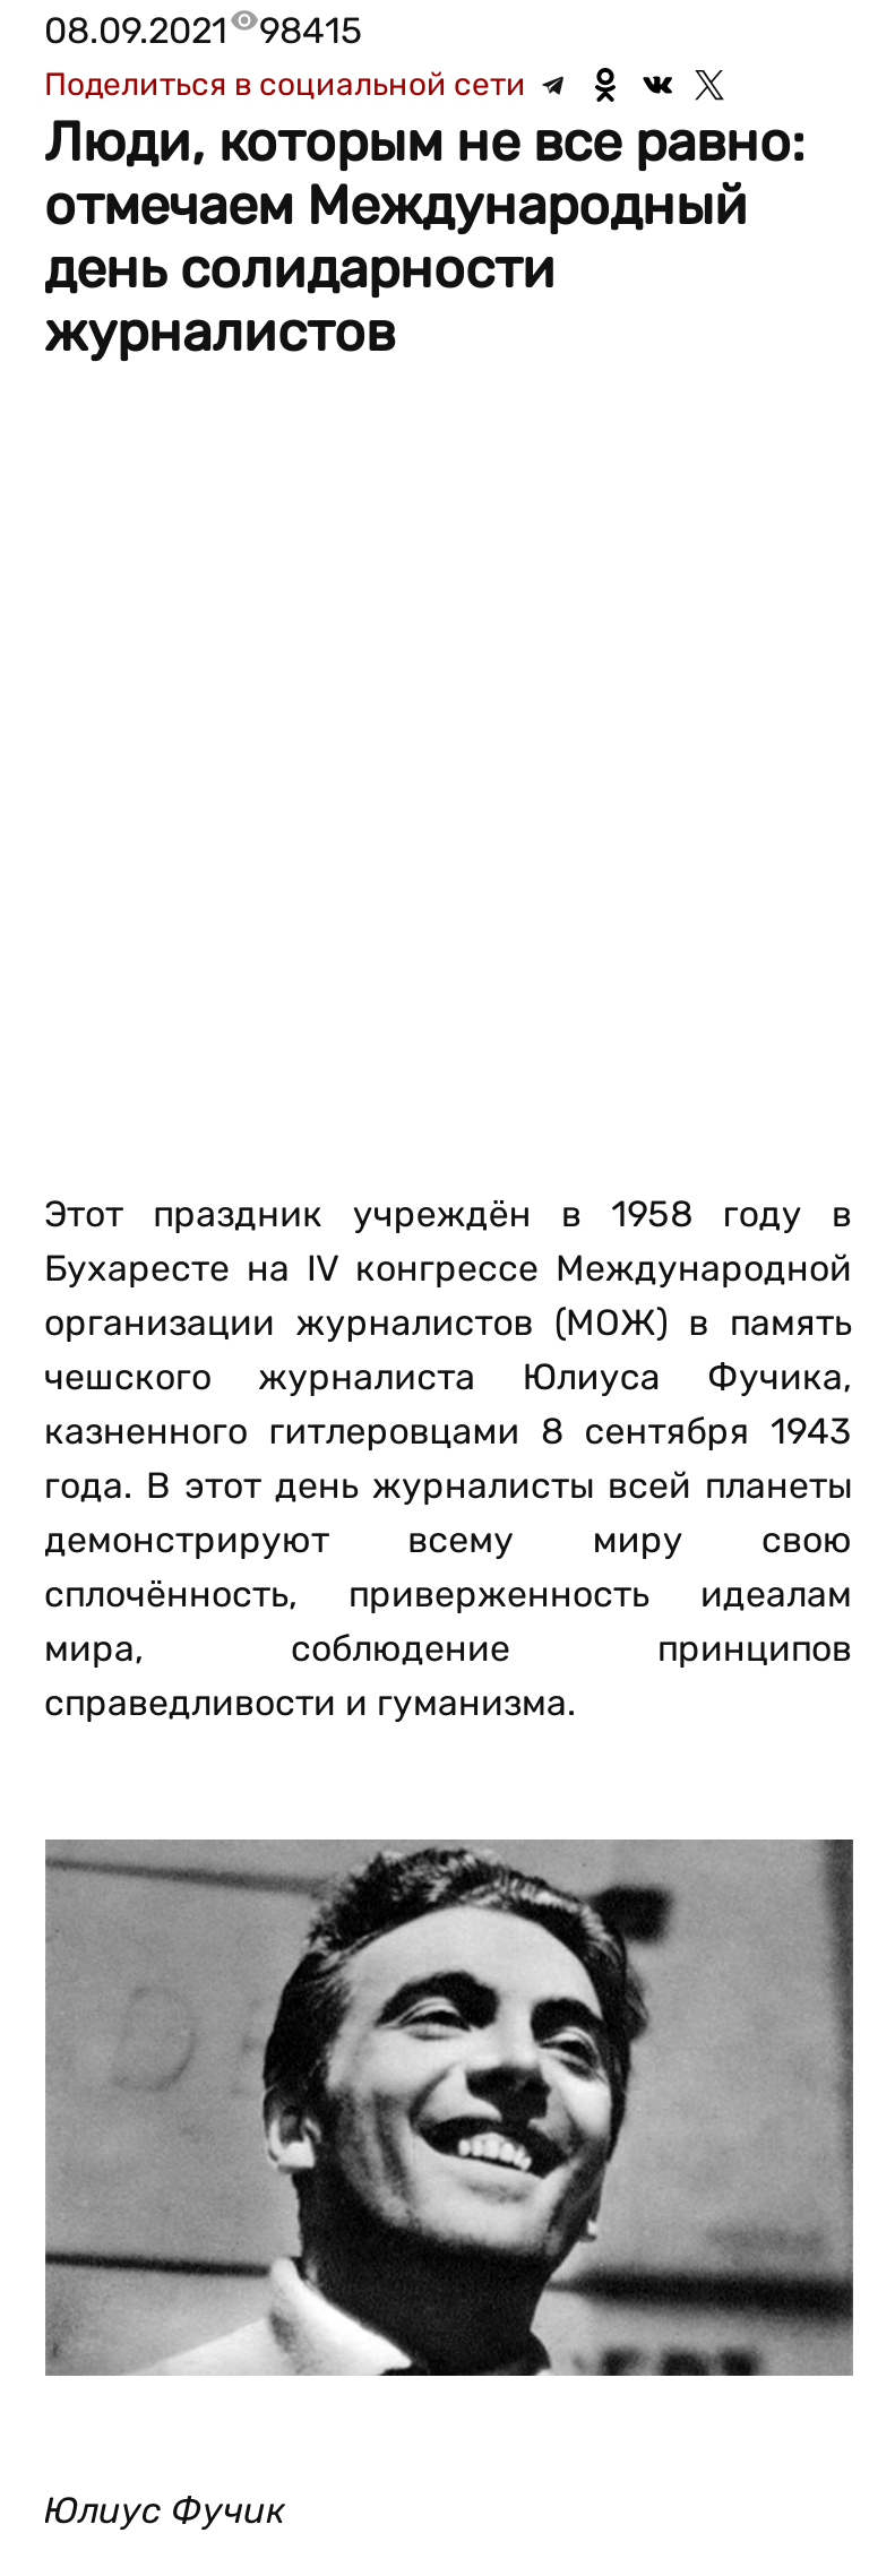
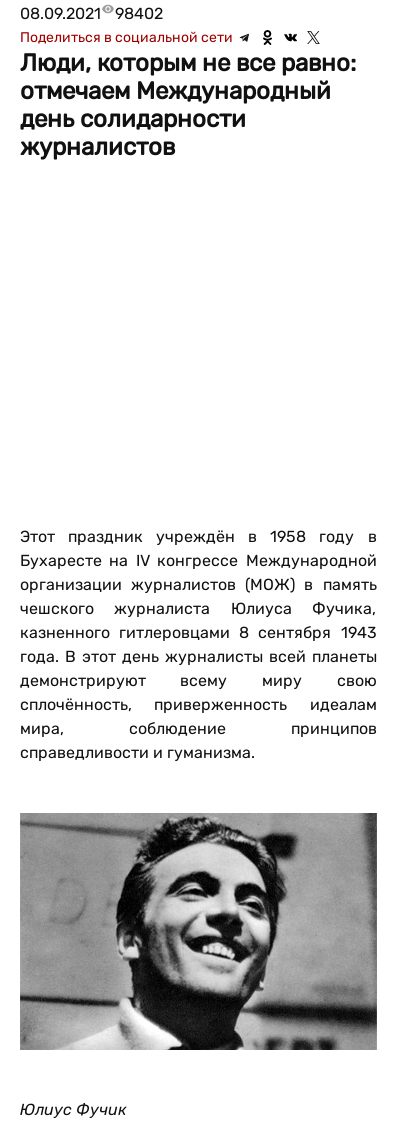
[44,9,363,52] 08.09.2021 98415 -> [19,4,162,23] 08.09.2021 98402

